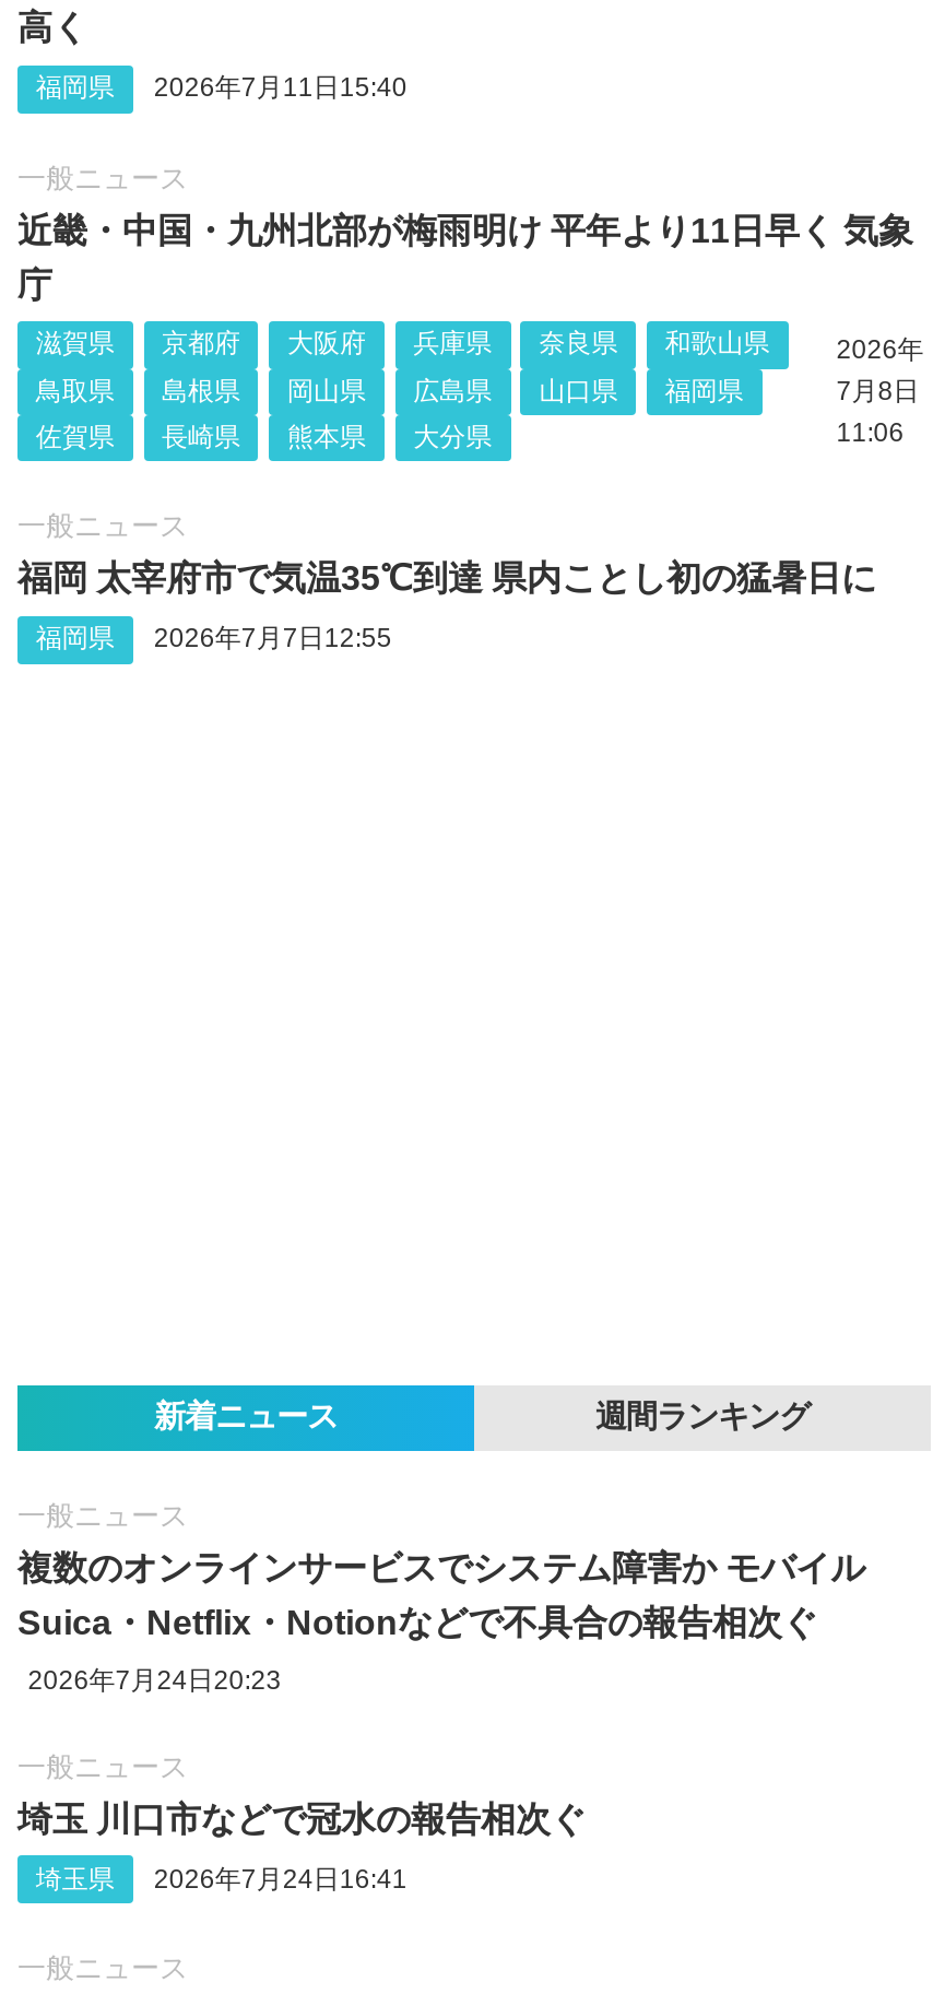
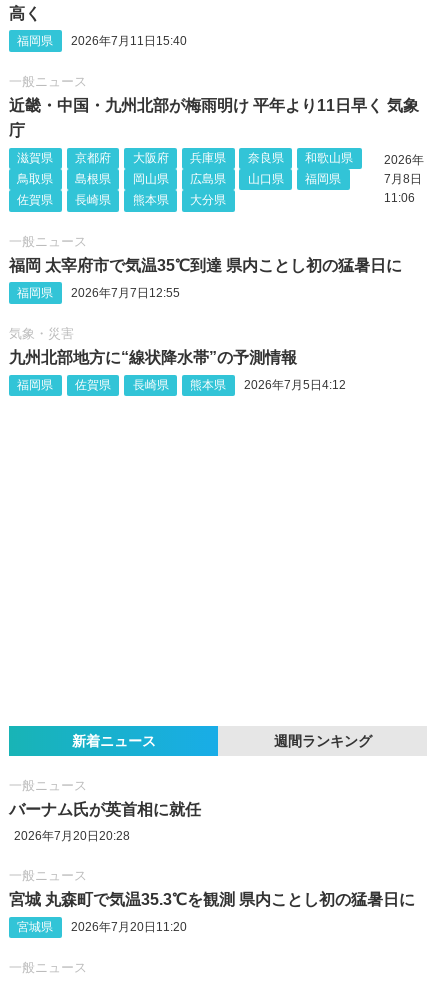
none -> [9,326,346,392] 気象・災害 | 九州北部地方に“線状降水帯”の予測情報 | 福岡県 | 佐賀県 | 長崎県 | 熊本県 | 2026年7月5日4:12
moved [17,1399,810,1532] -> [9,733,371,793]: 新着ニュース | 週間ランキング | 一般ニュース
[17,1549,865,1695] 複数のオンラインサービスでシステム障害か モバイル | Suica・Netflix・Notionなどで不具合の報告相次ぐ | 2026年7月24日20:23 -> [9,801,201,843] バーナム氏が英首相に就任 | 2026年7月20日20:28
[17,1800,586,1837] 埼玉 川口市などで冠水の報告相次ぐ -> [9,891,415,908] 宮城 丸森町で気温35.3℃を観測 県内ことし初の猛暑日に
[36,1864,407,1894] 埼玉県 | 2026年7月24日16:41 -> [17,920,187,934] 宮城県 | 2026年7月20日11:20

